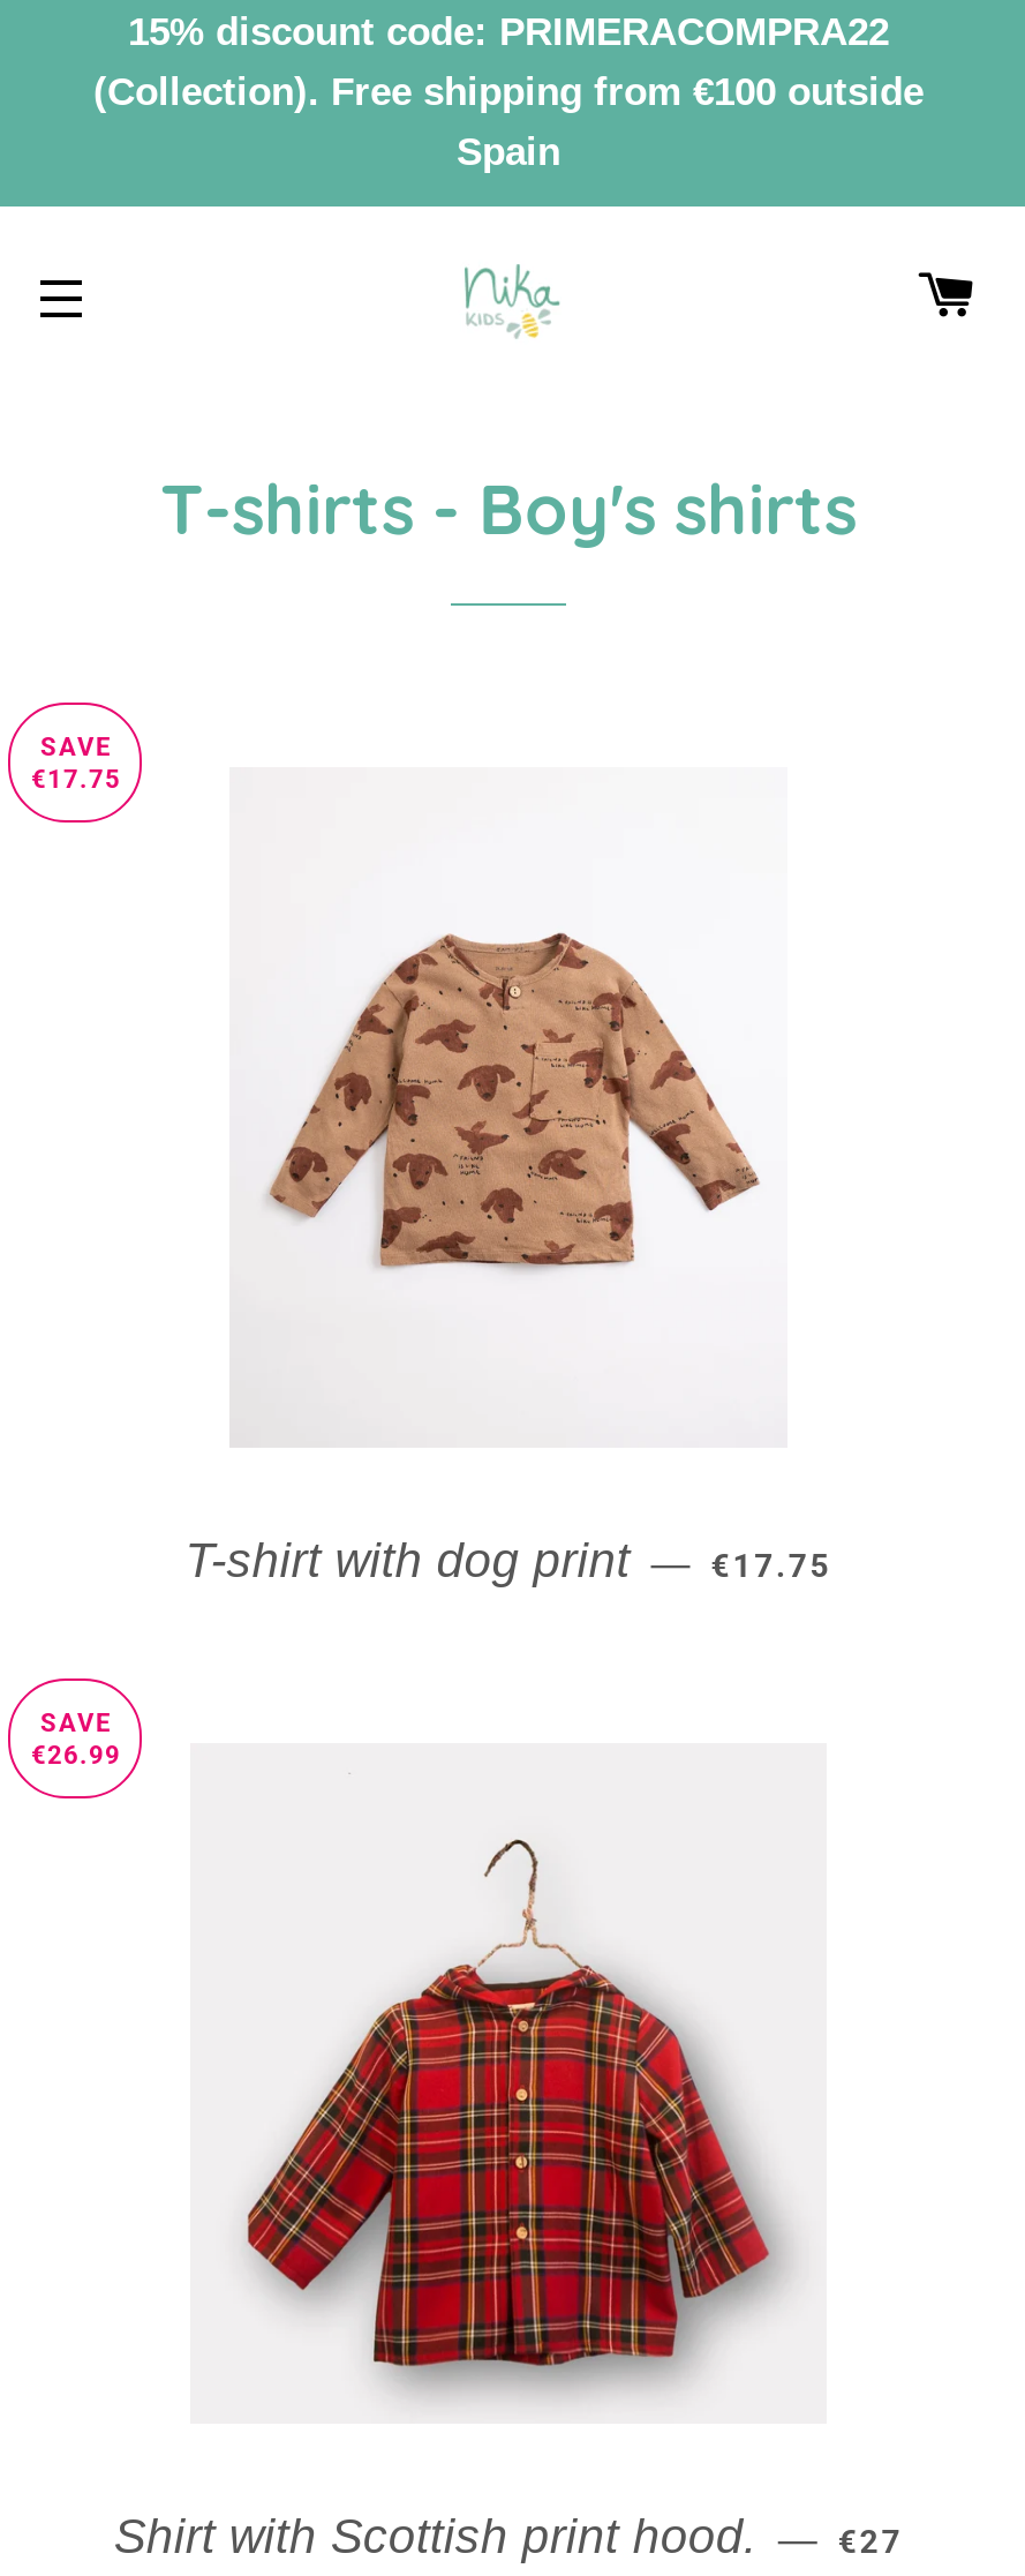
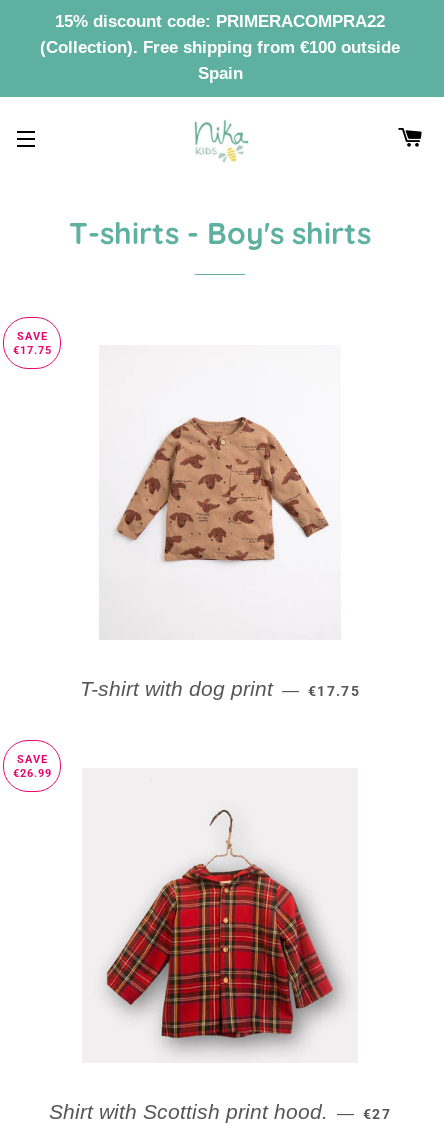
[451,266,571,350] [image] -> [194,121,249,162] [image]

